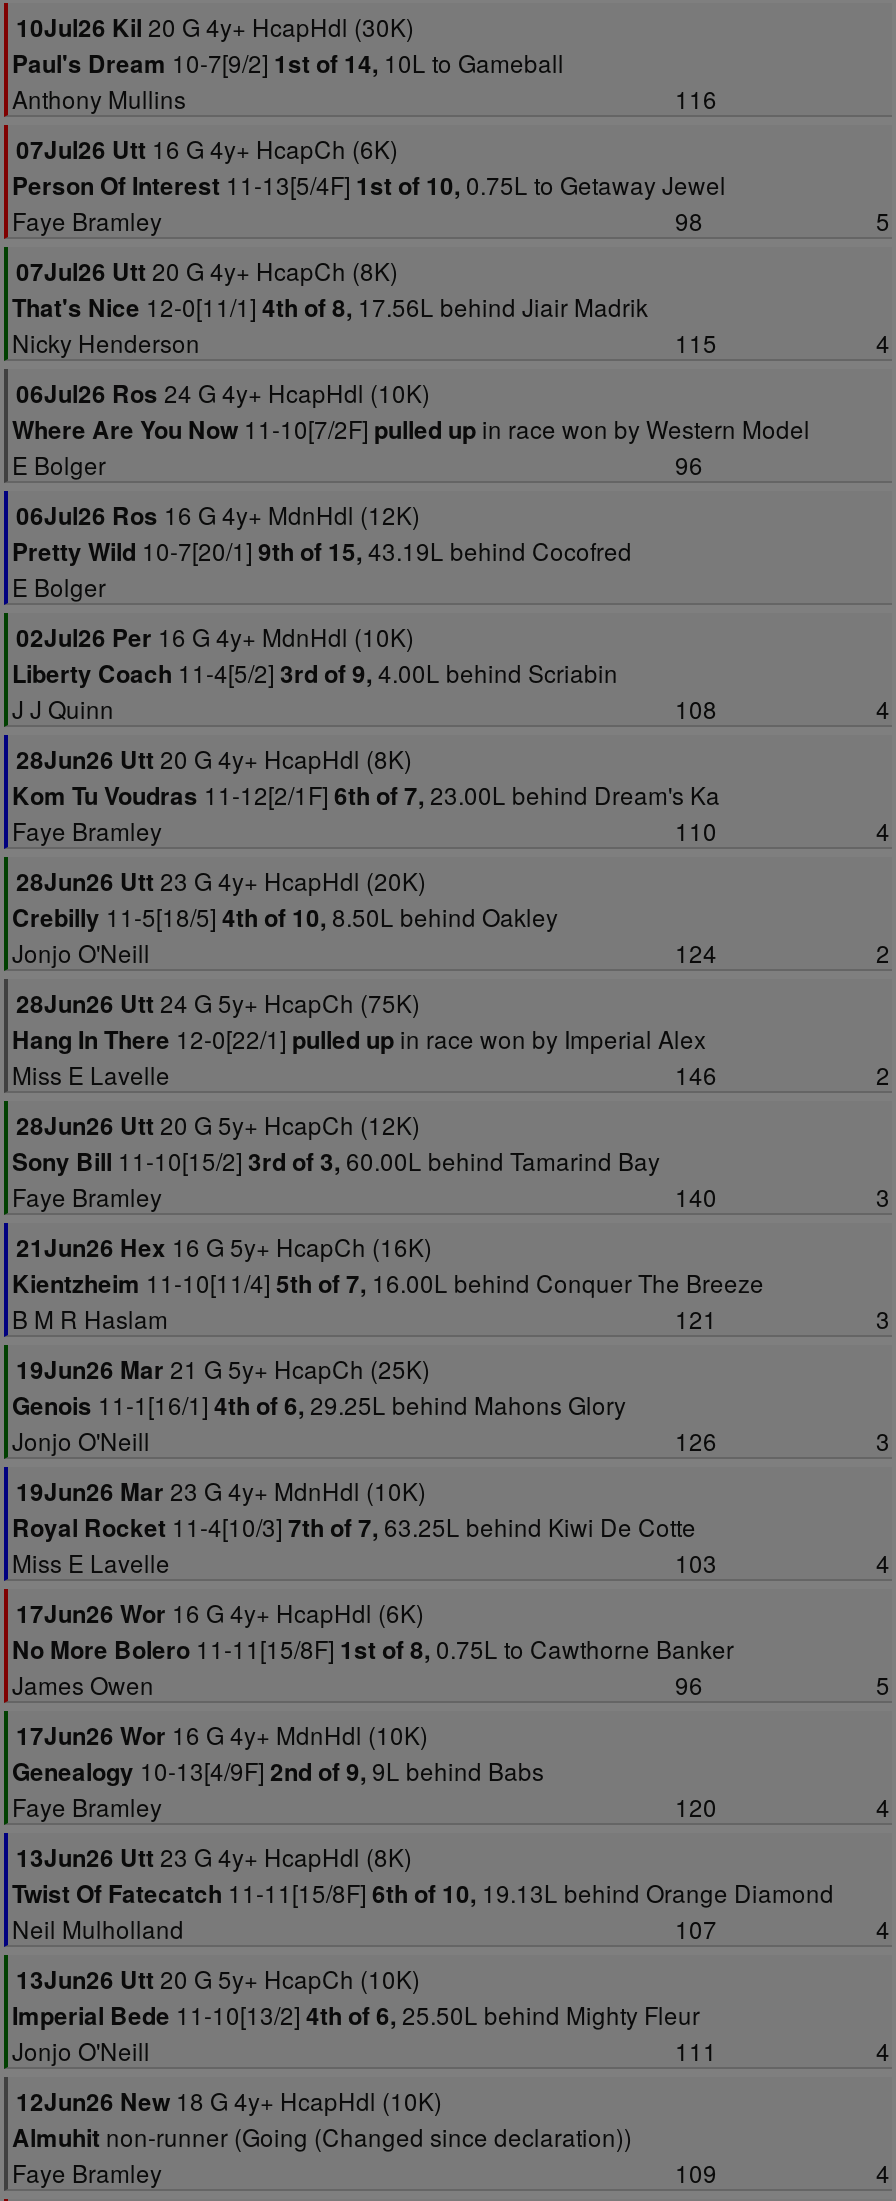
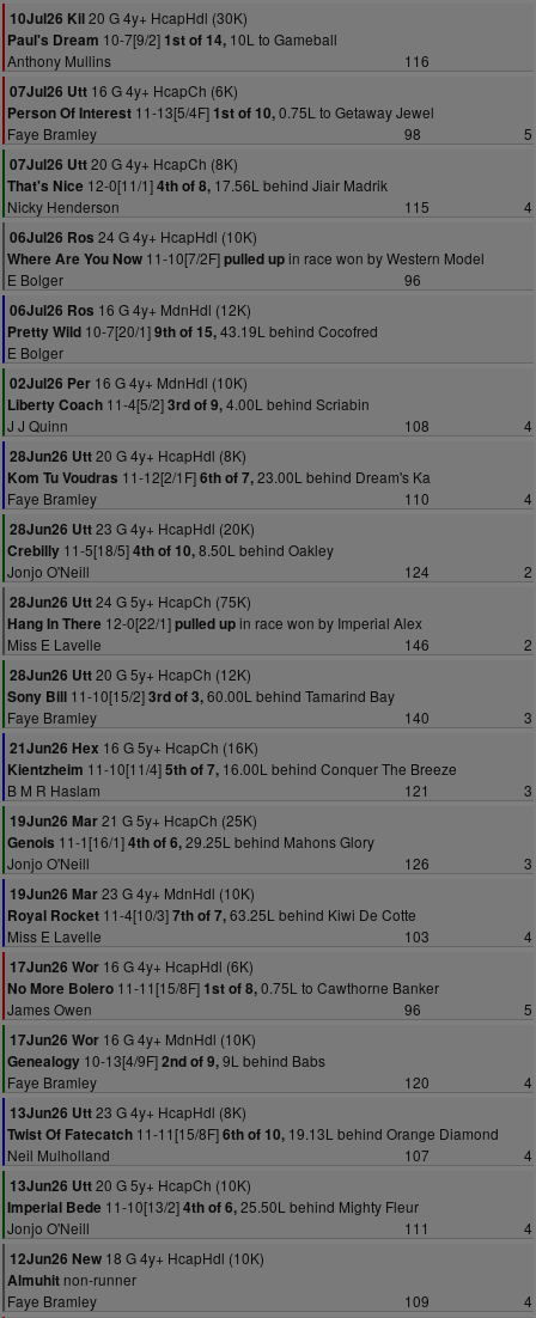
[12,2119,632,2155] Almuhit non-runner (Going (Changed since declaration)) -> [7,1269,136,1290] Almuhit non-runner

